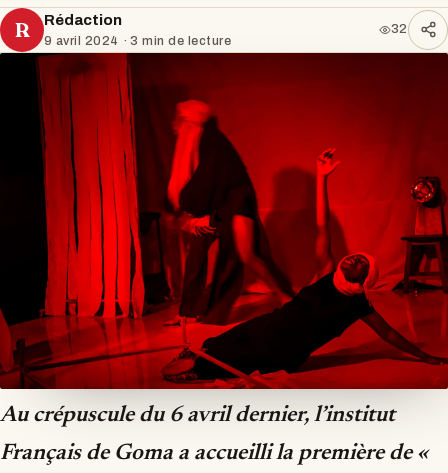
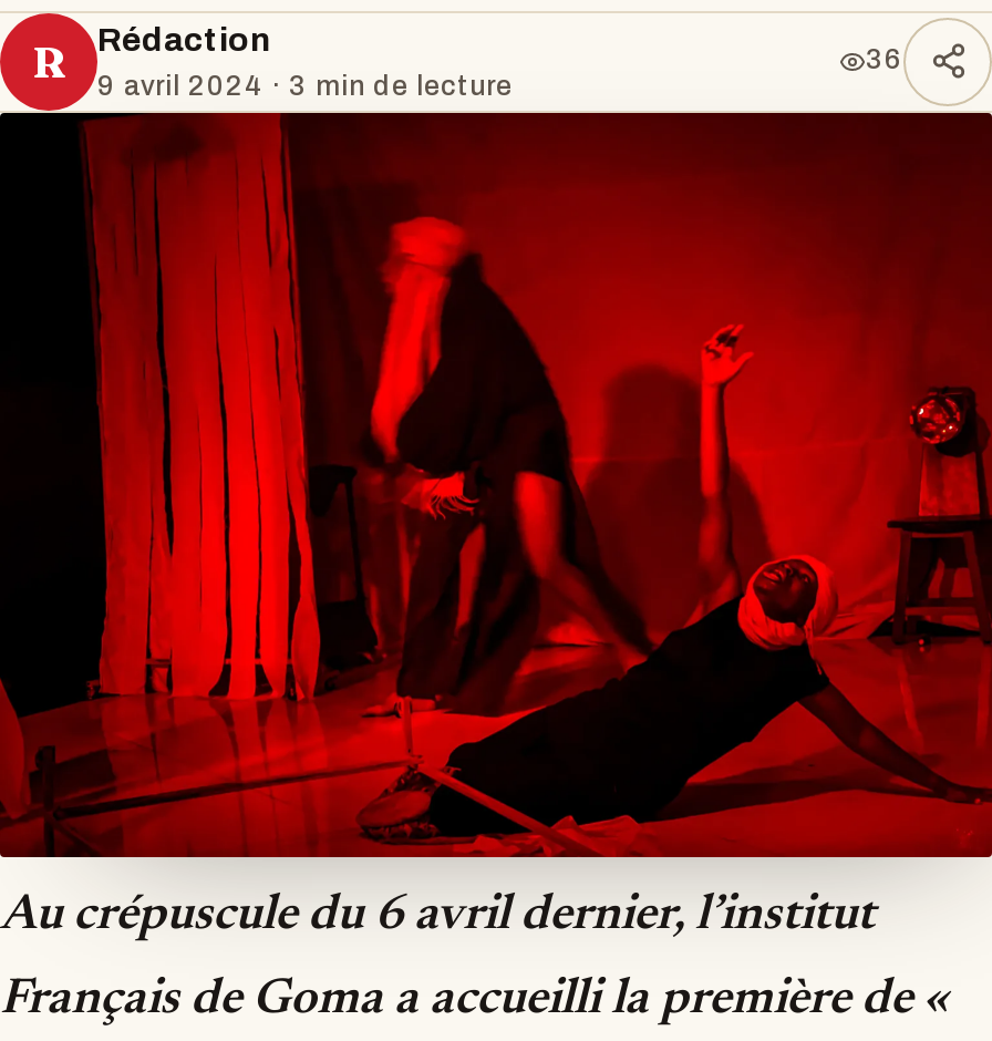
[391,22,408,36] 32 -> [866,45,903,76] 36

